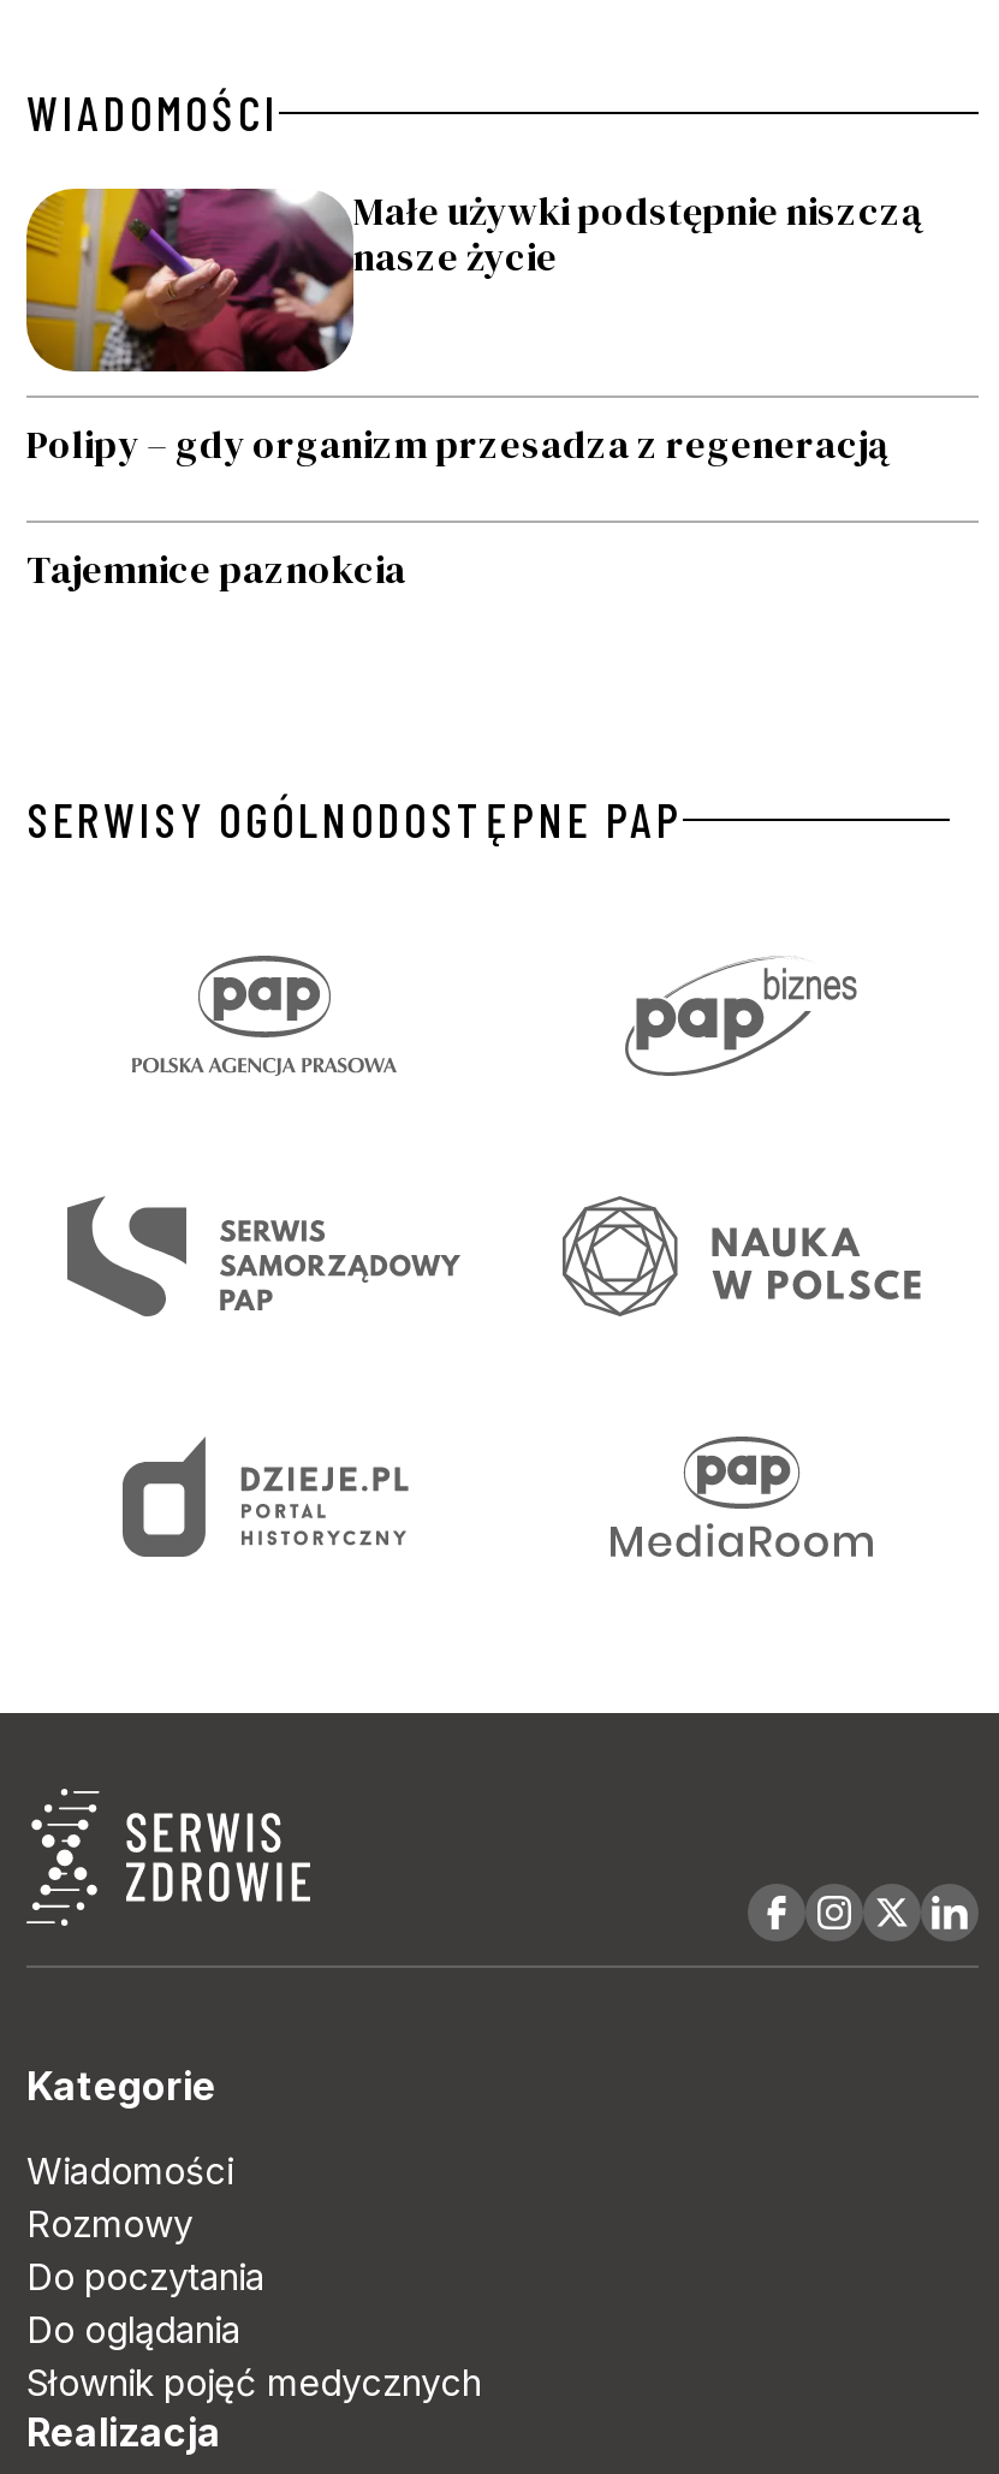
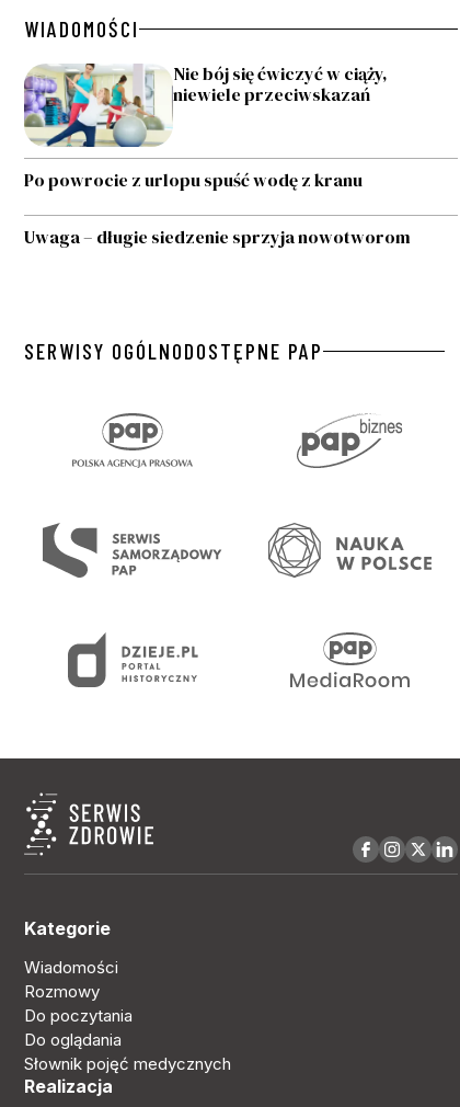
[24,184,921,374] [image] | Małe używki podstępnie niszczą | nasze życie -> [23,61,388,148] [image] | Nie bój się ćwiczyć w ciąży, | niewiele przeciwskazań
[26,417,887,470] Polipy – gdy organizm przesadza z regeneracją -> [24,168,363,192] Po powrocie z urlopu spuść wodę z kranu
[26,542,406,595] Tajemnice paznokcia -> [24,225,411,249] Uwaga – długie siedzenie sprzyja nowotworom

